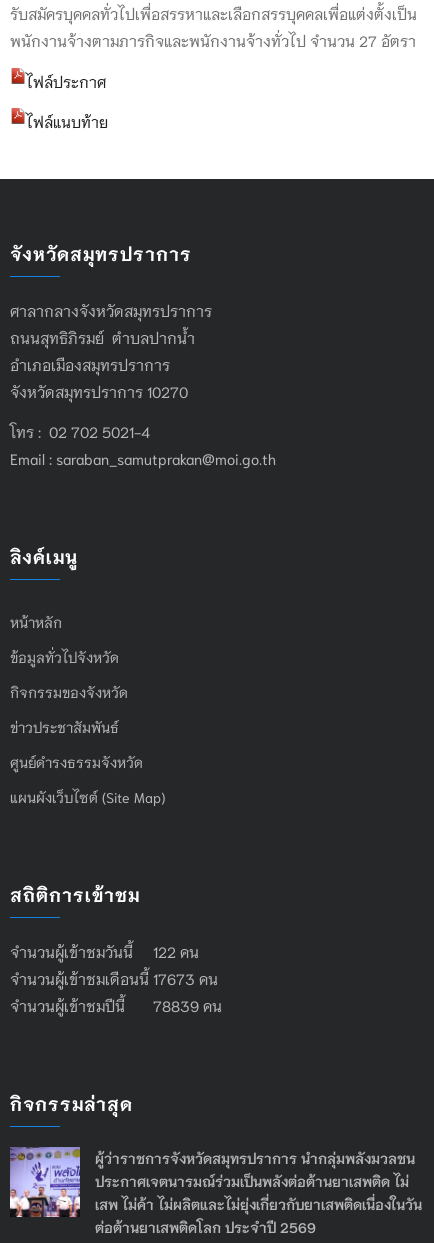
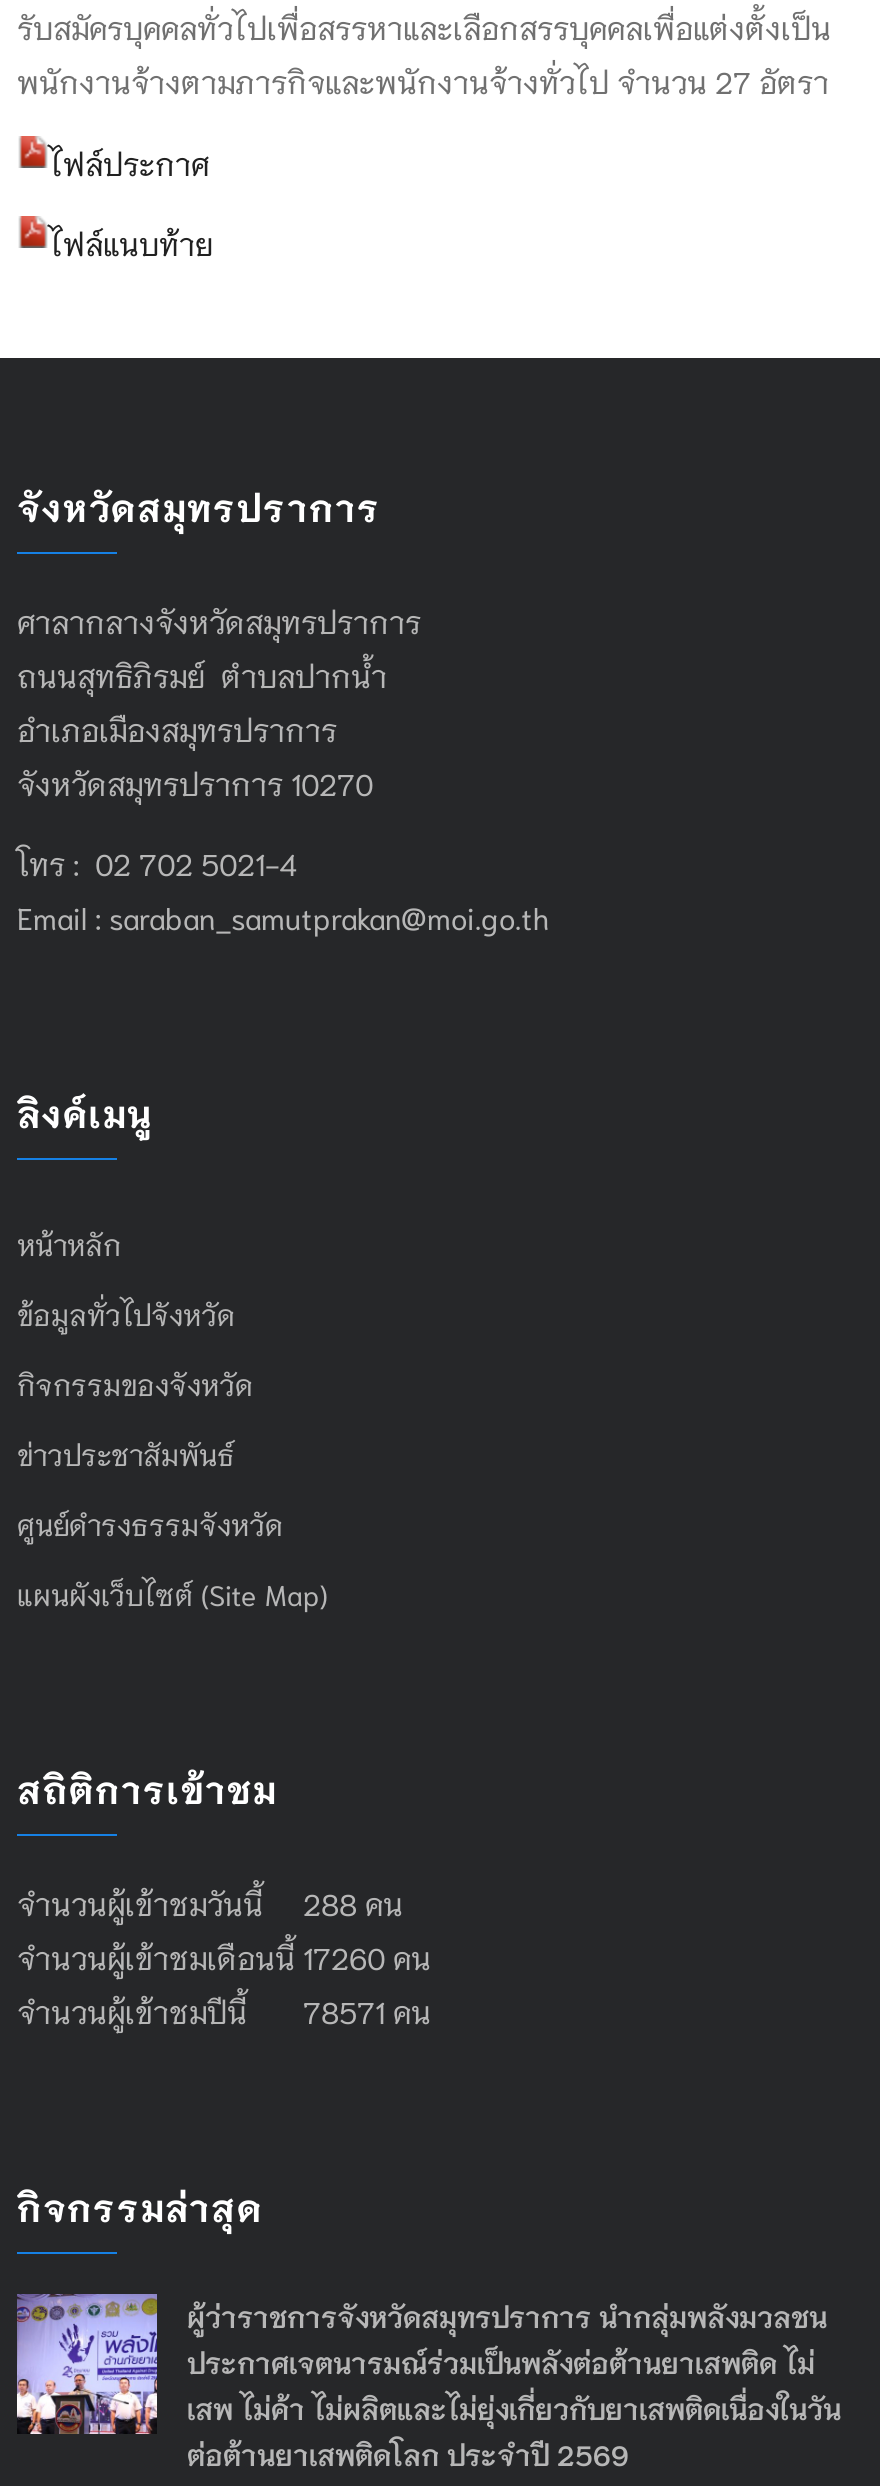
[10,941,199,961] จำนวนผู้เข้าชมวันนี้ 122 คน -> [17,1882,403,1922] จำนวนผู้เข้าชมวันนี้ 288 คน
[10,968,218,988] จำนวนผู้เข้าชมเดือนนี้ 17673 คน -> [17,1936,431,1976] จำนวนผู้เข้าชมเดือนนี้ 17260 คน
[10,995,222,1015] จำนวนผู้เข้าชมปีนี้ 78839 คน -> [17,1990,431,2030] จำนวนผู้เข้าชมปีนี้ 78571 คน

